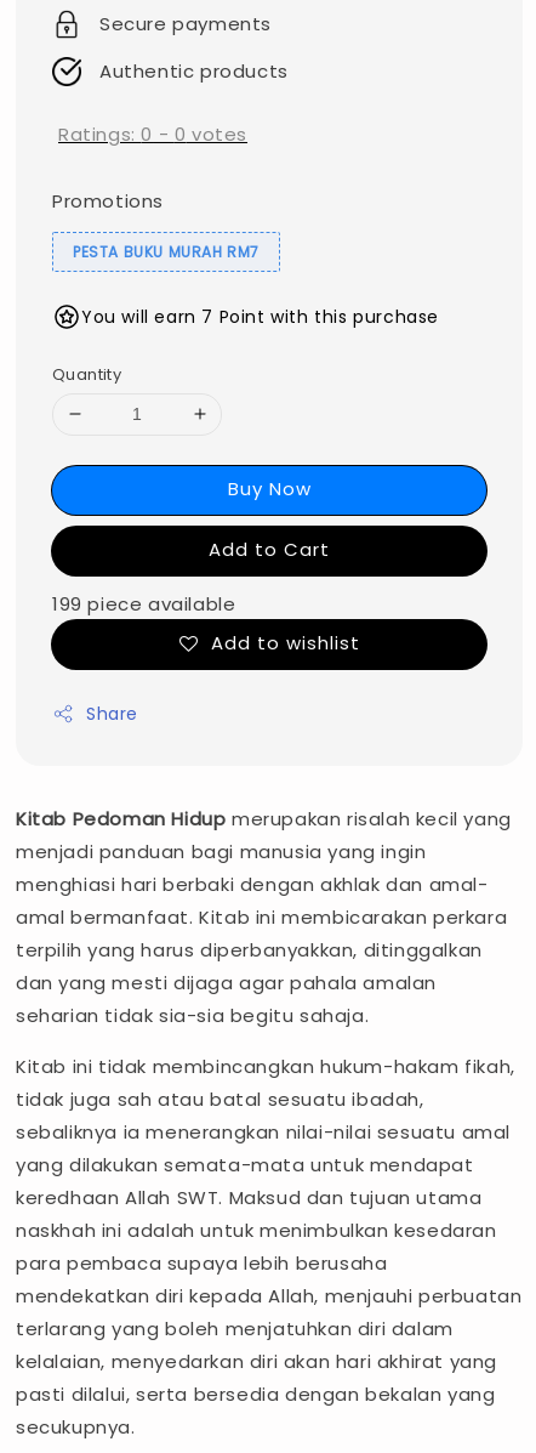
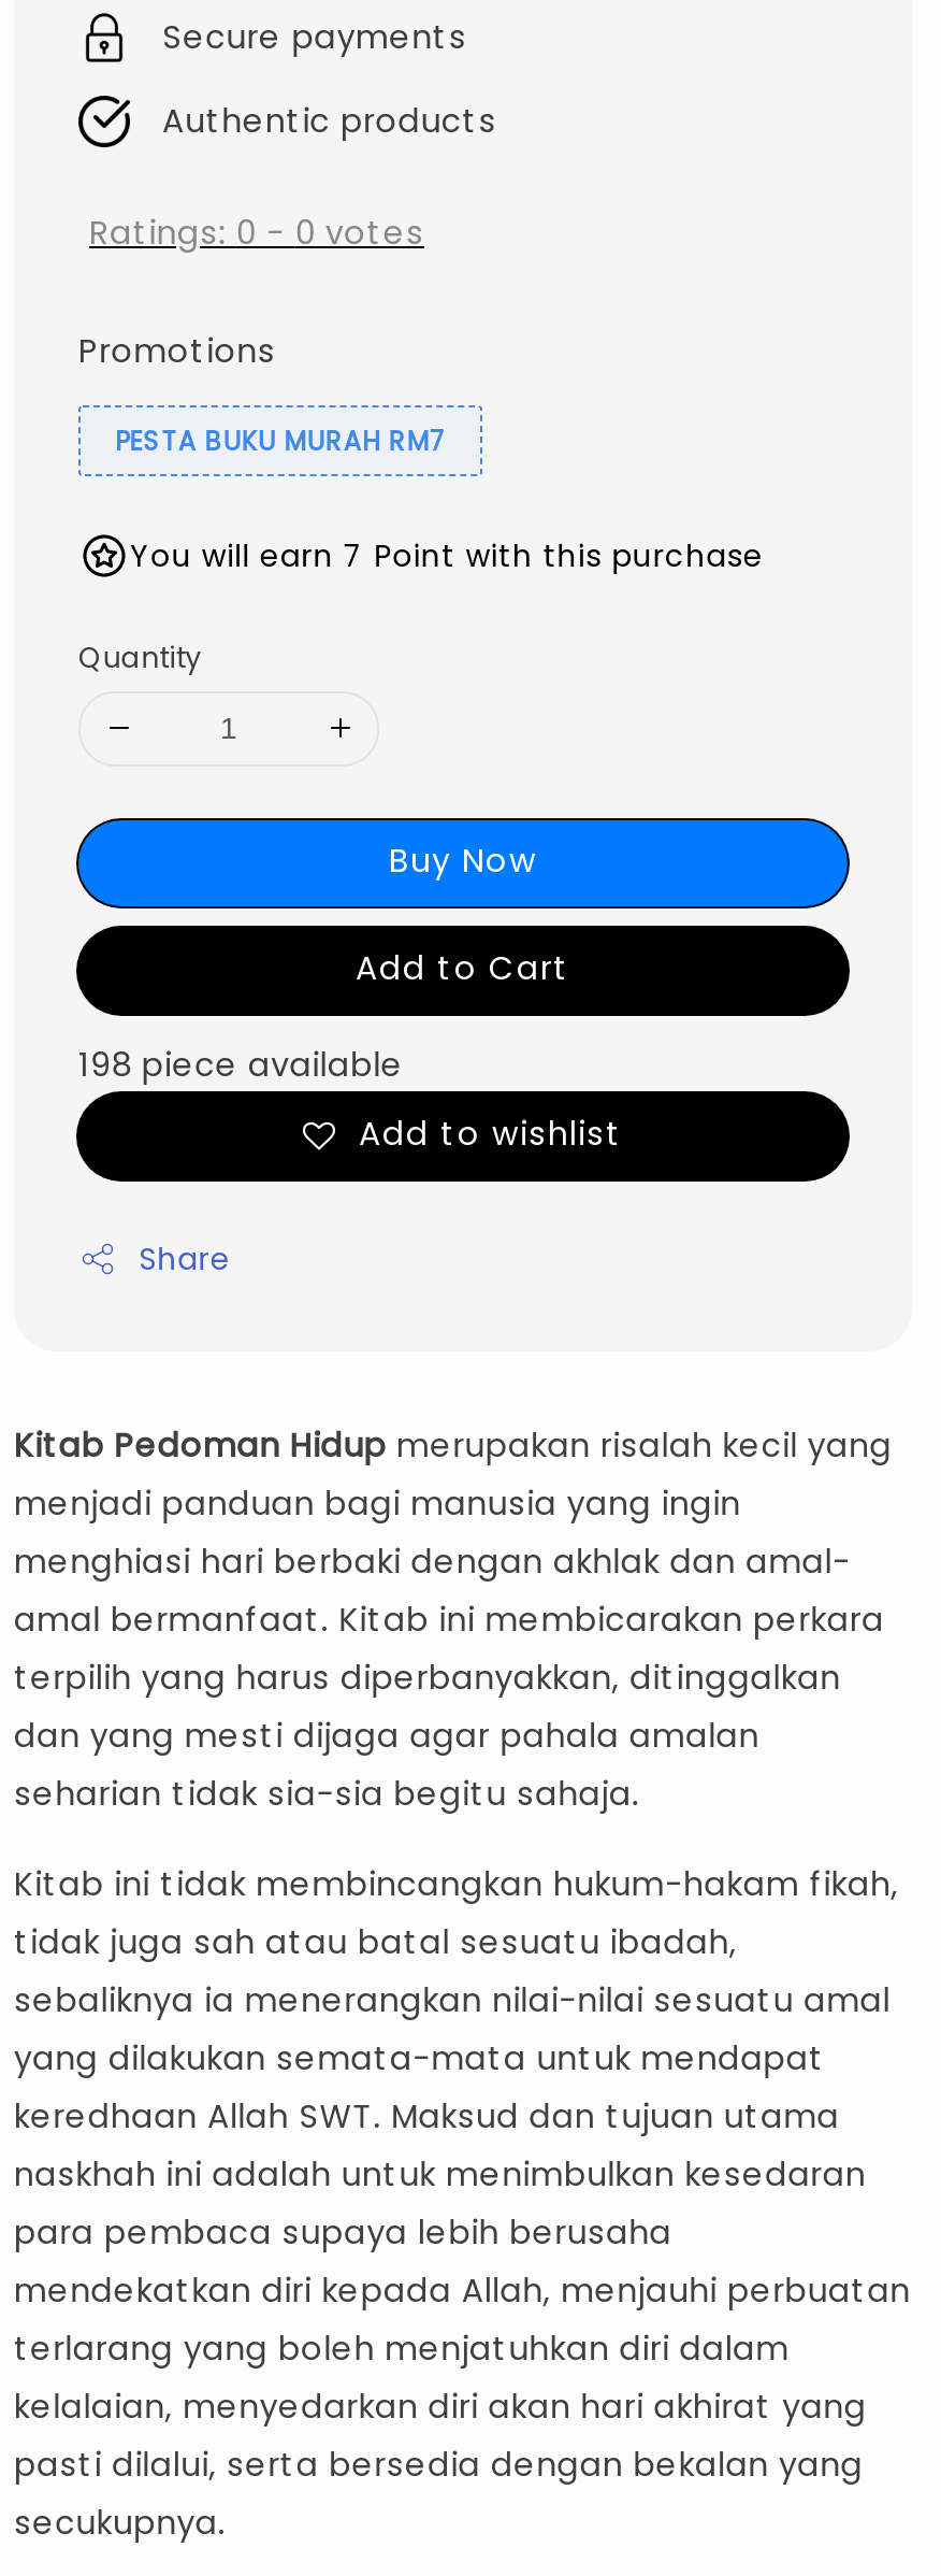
[52,591,236,617] 199 piece available -> [78,1042,404,1087] 198 piece available

